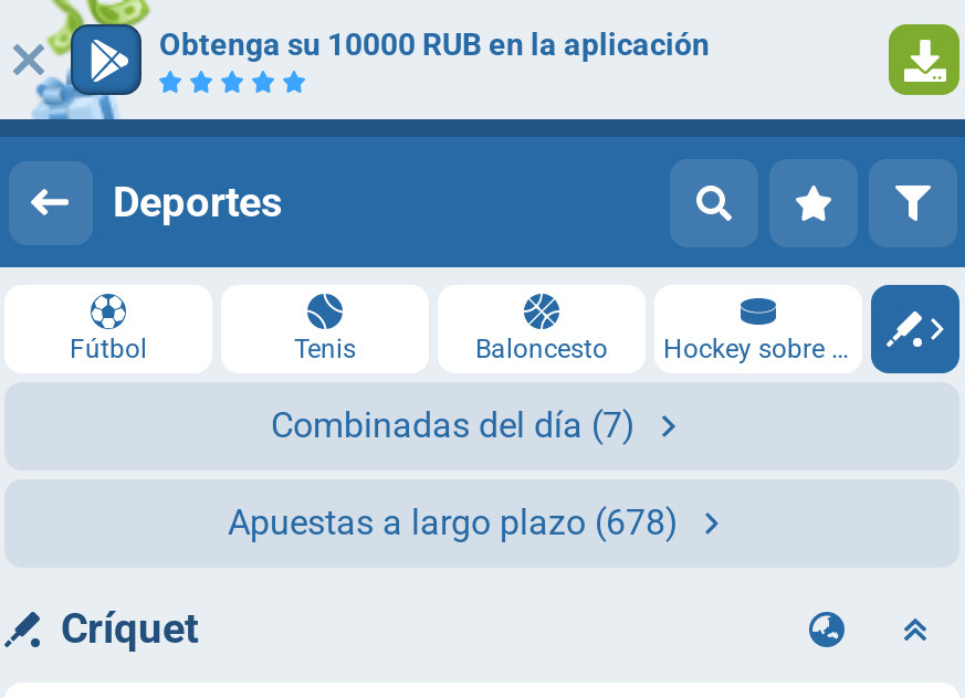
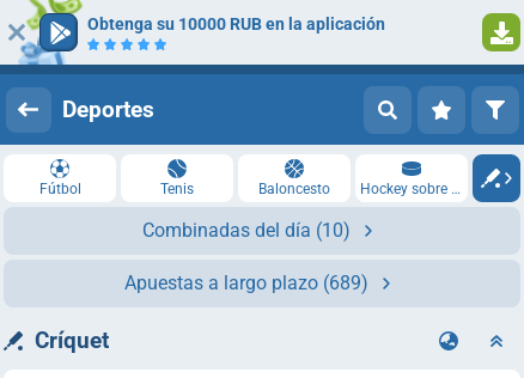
[271,404,636,446] Combinadas del día (7) -> [142,219,351,242] Combinadas del día (10)
[228,501,679,543] Apuestas a largo plazo (678) -> [124,272,368,294] Apuestas a largo plazo (689)

